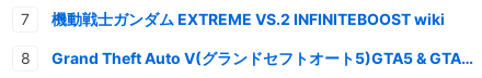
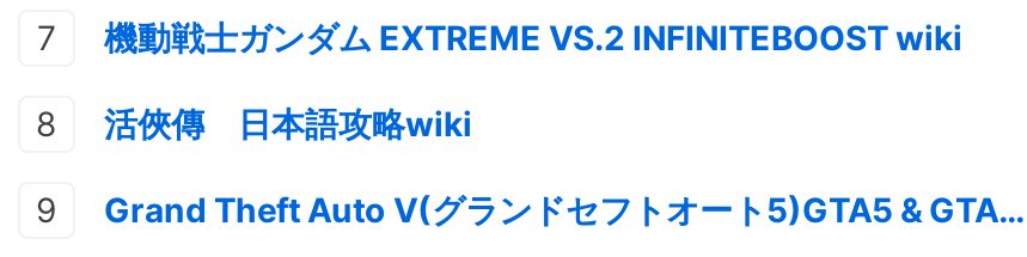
none -> [104,103,472,144] 活俠傳 日本語攻略wiki

